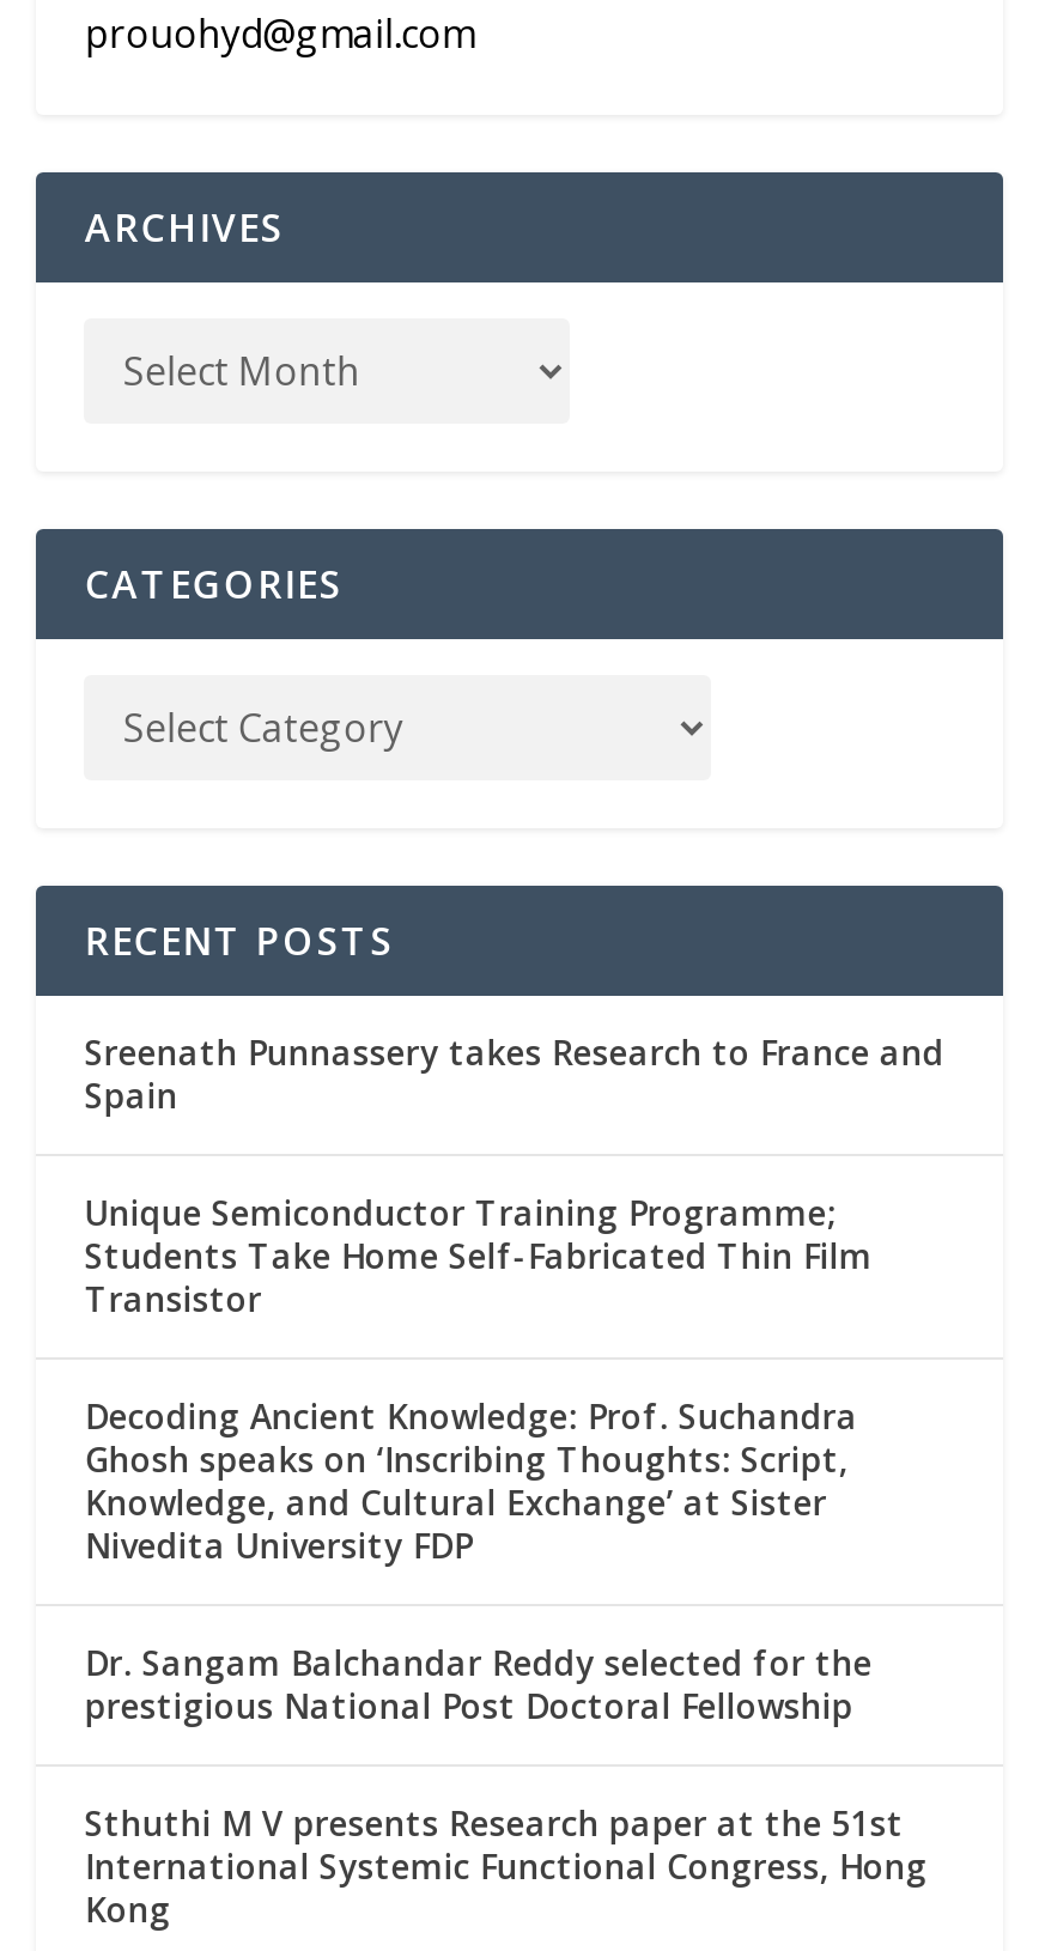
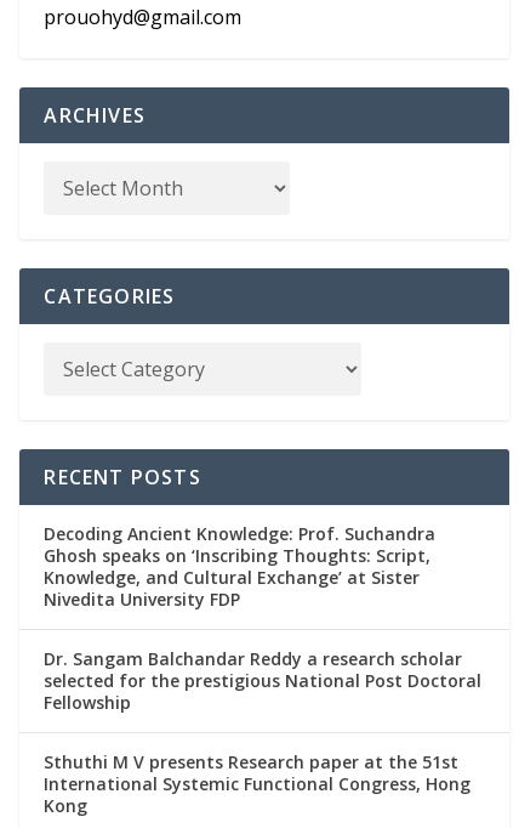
[85,1031,944,1323] Sreenath Punnassery takes Research to France and | Spain | Unique Semiconductor Training Programme; | Students Take Home Self-Fabricated Thin Film | Transistor -> none
moved [85,1394,858,1569] -> [44,523,436,611]: Decoding Ancient Knowledge: Prof. Suchandra | Ghosh speaks on ‘Inscribing Thoughts: Script, | Knowledge, and Cultural Exchange’ at Sister | Nivedita University FDP
[85,1641,872,1730] Dr. Sangam Balchandar Reddy selected for the | prestigious National Post Doctoral Fellowship -> [44,648,482,714] Dr. Sangam Balchandar Reddy a research scholar | selected for the prestigious National Post Doctoral | Fellowship

